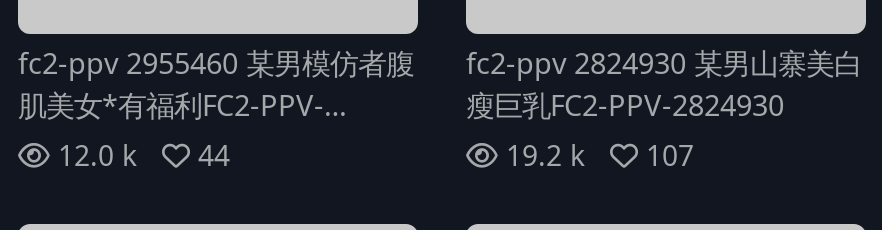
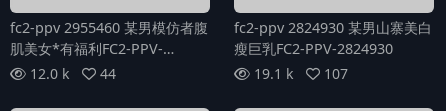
[506,136,694,174] 19.2 k 107 -> [254,64,348,83] 19.1 k 107

